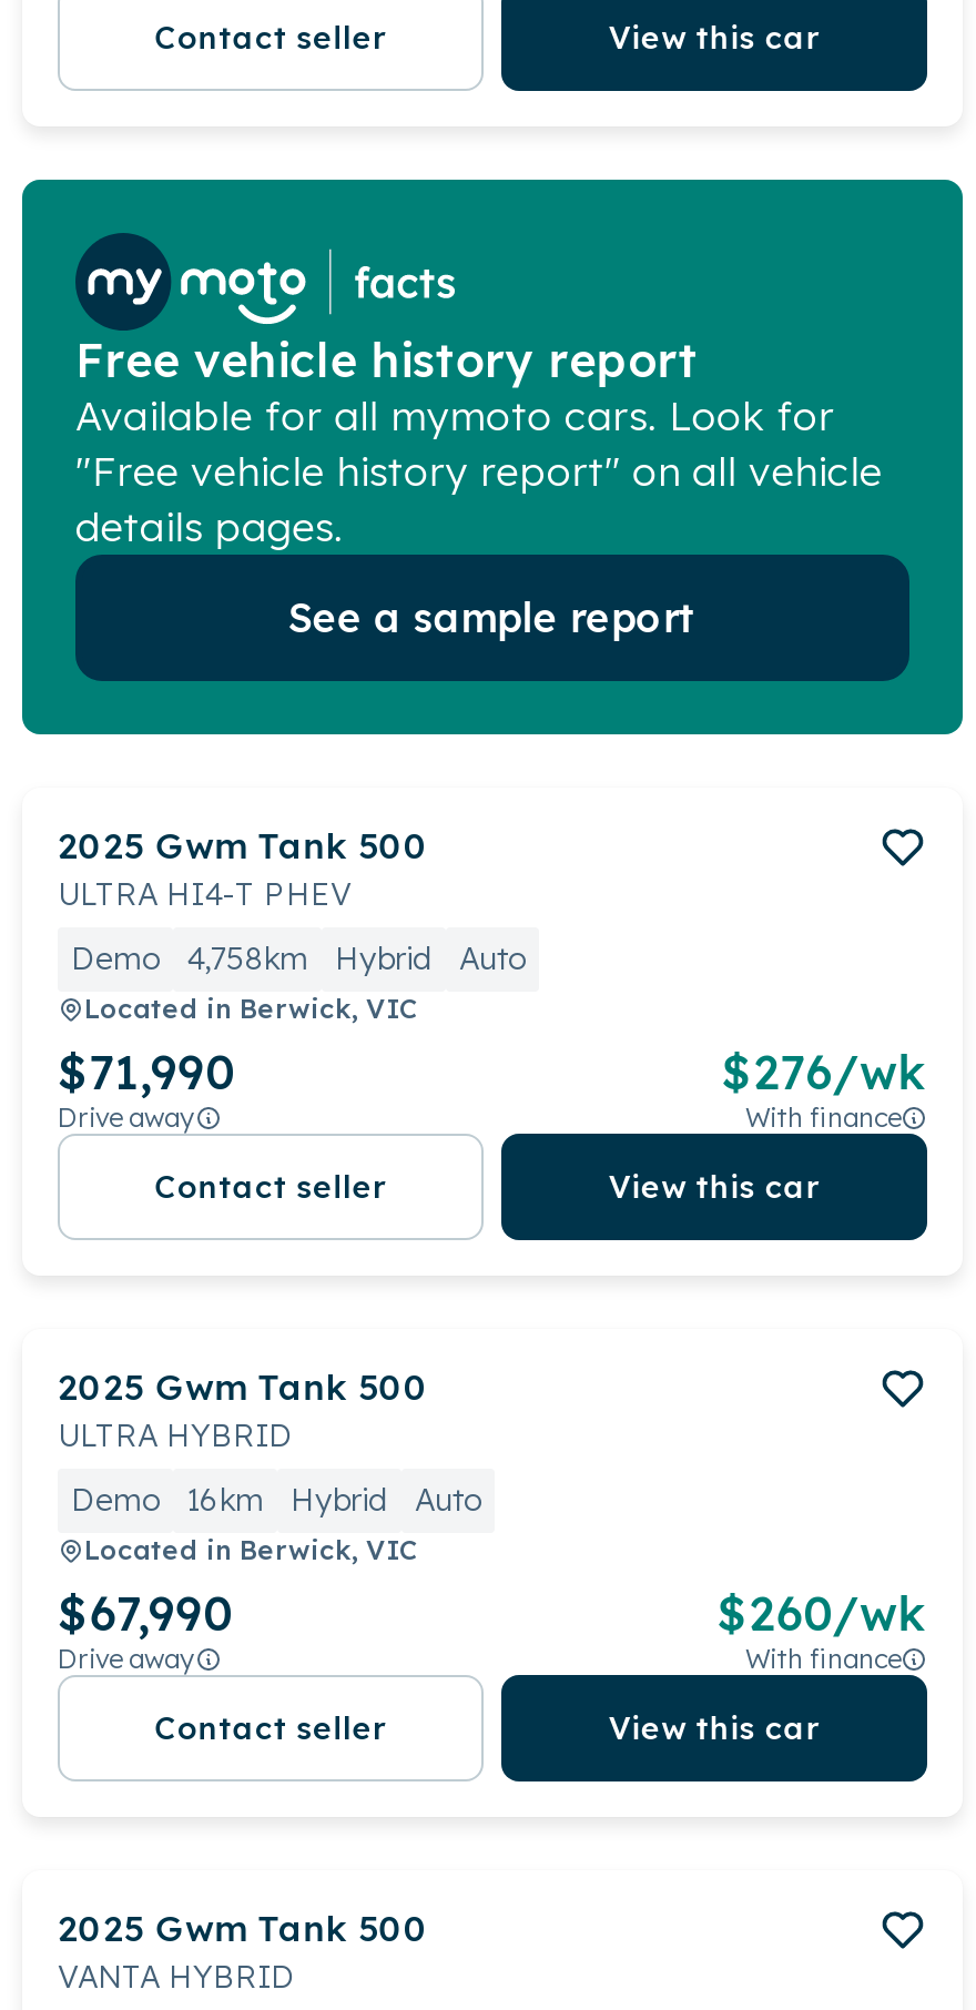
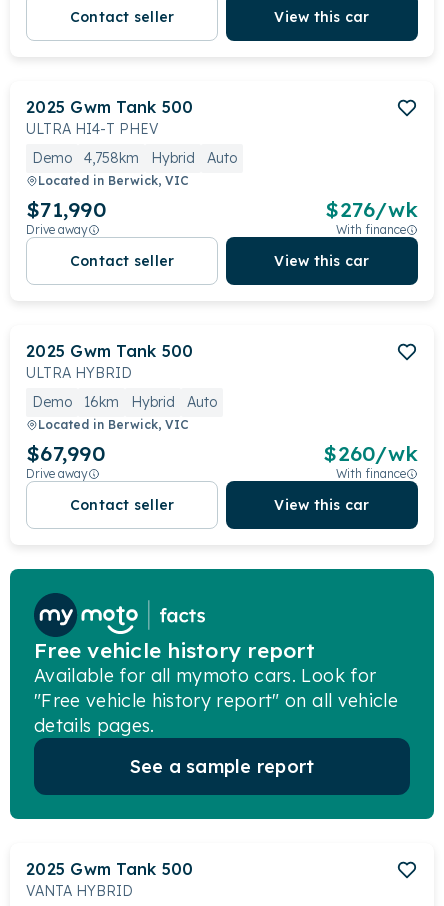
moved [20,177,965,737] -> [9,568,435,820]: [image] | Free vehicle history report | Available for all mymoto cars. Look for | "Free vehicle history report" on all vehicle | details pages. | See a sample report
moved [58,823,927,1748] -> [26,97,418,514]: 2025 Gwm Tank 500 | ULTRA HI4-T PHEV | Demo | ... | Contact seller | View this car

